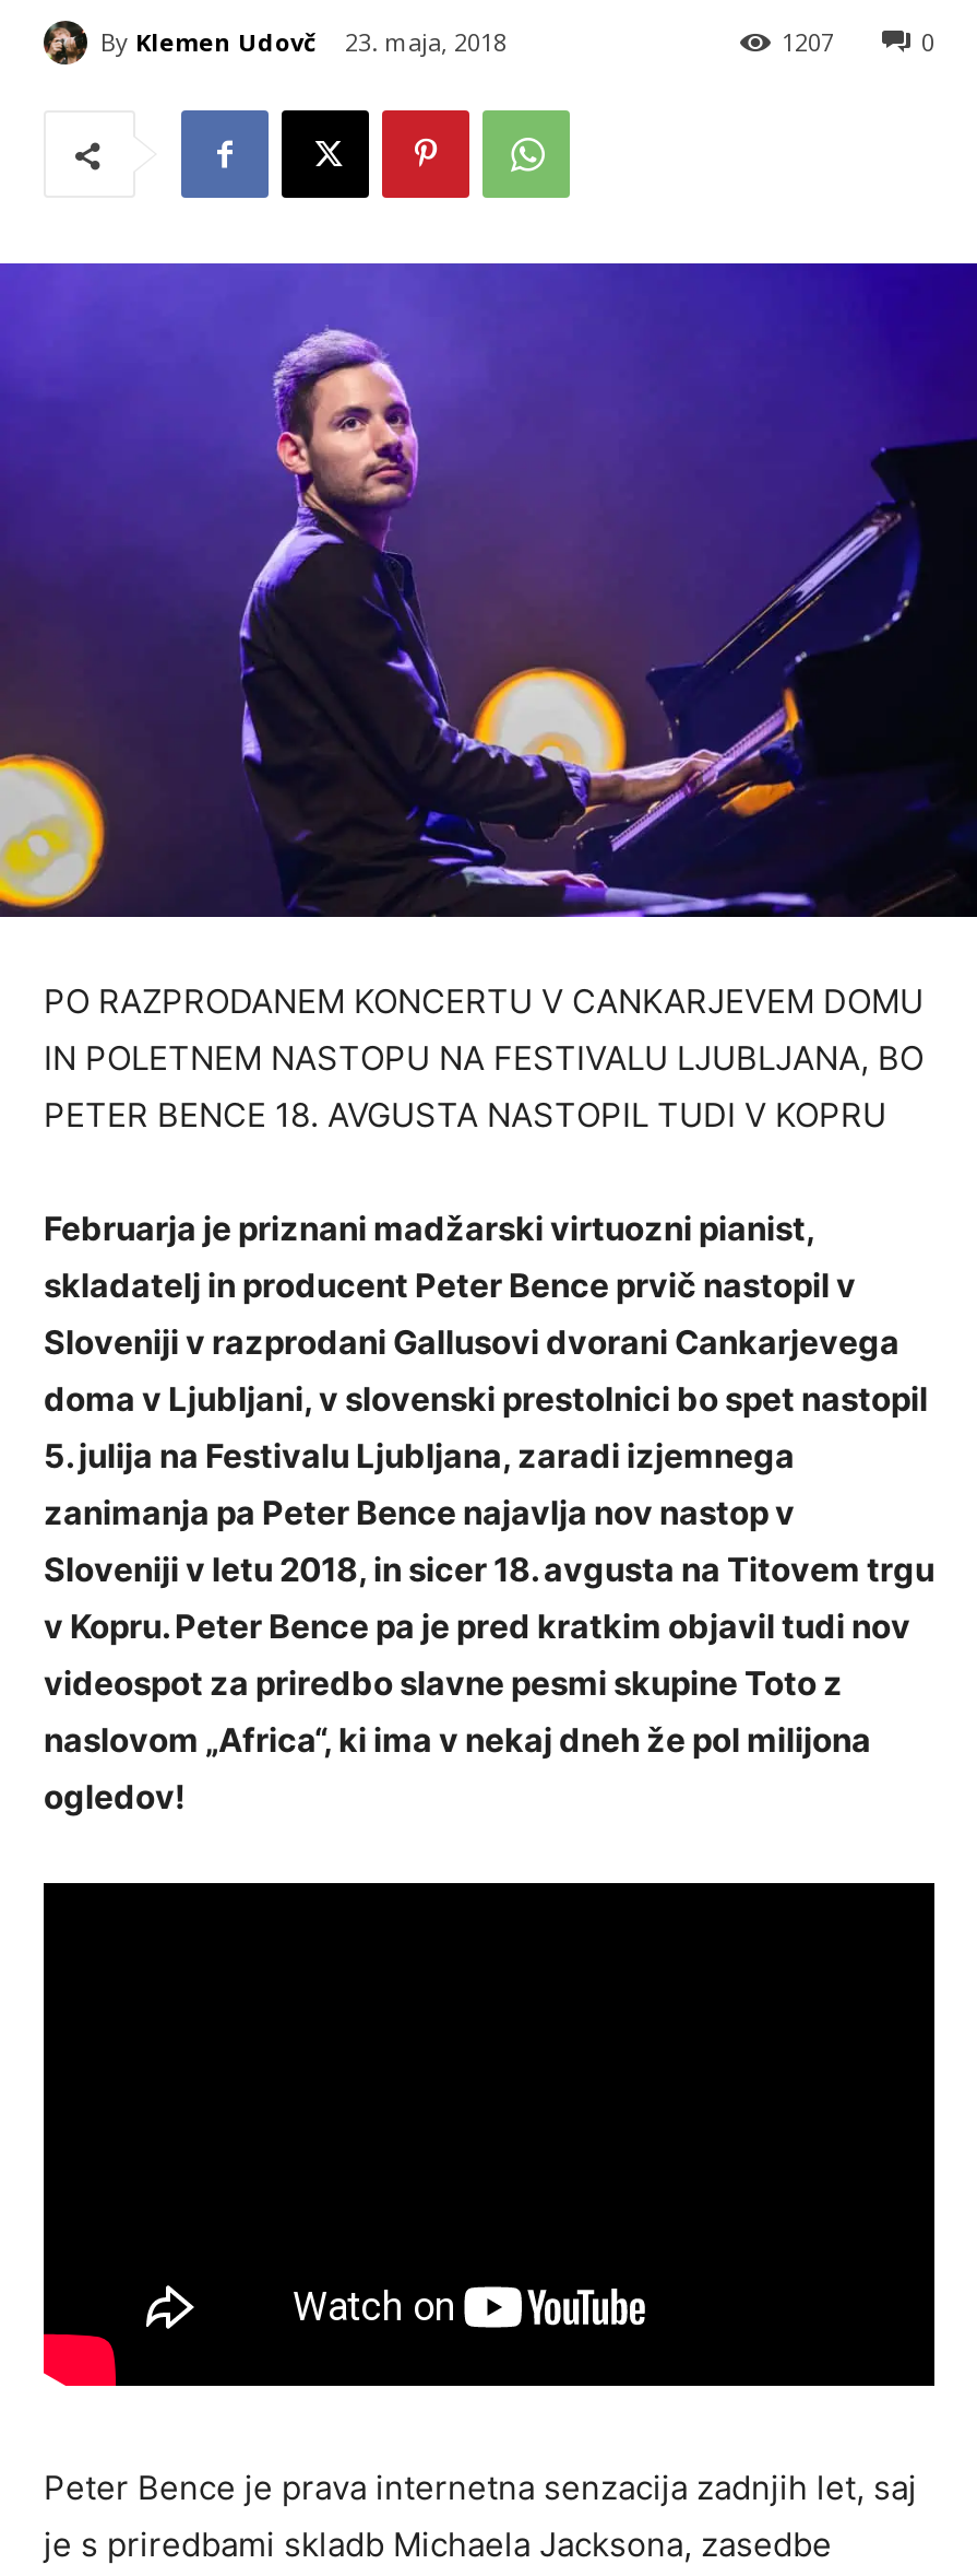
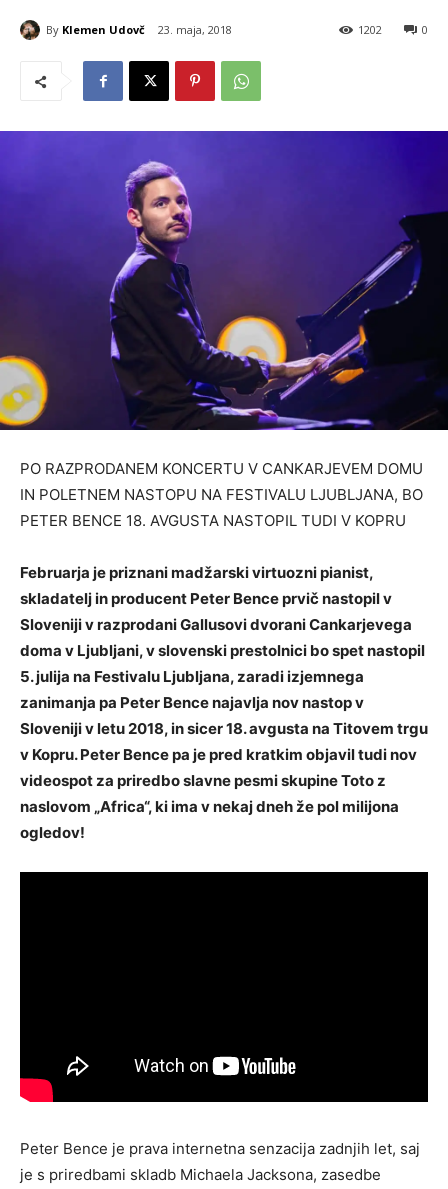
[782,25,834,58] 1207 -> [358,22,382,37] 1202

